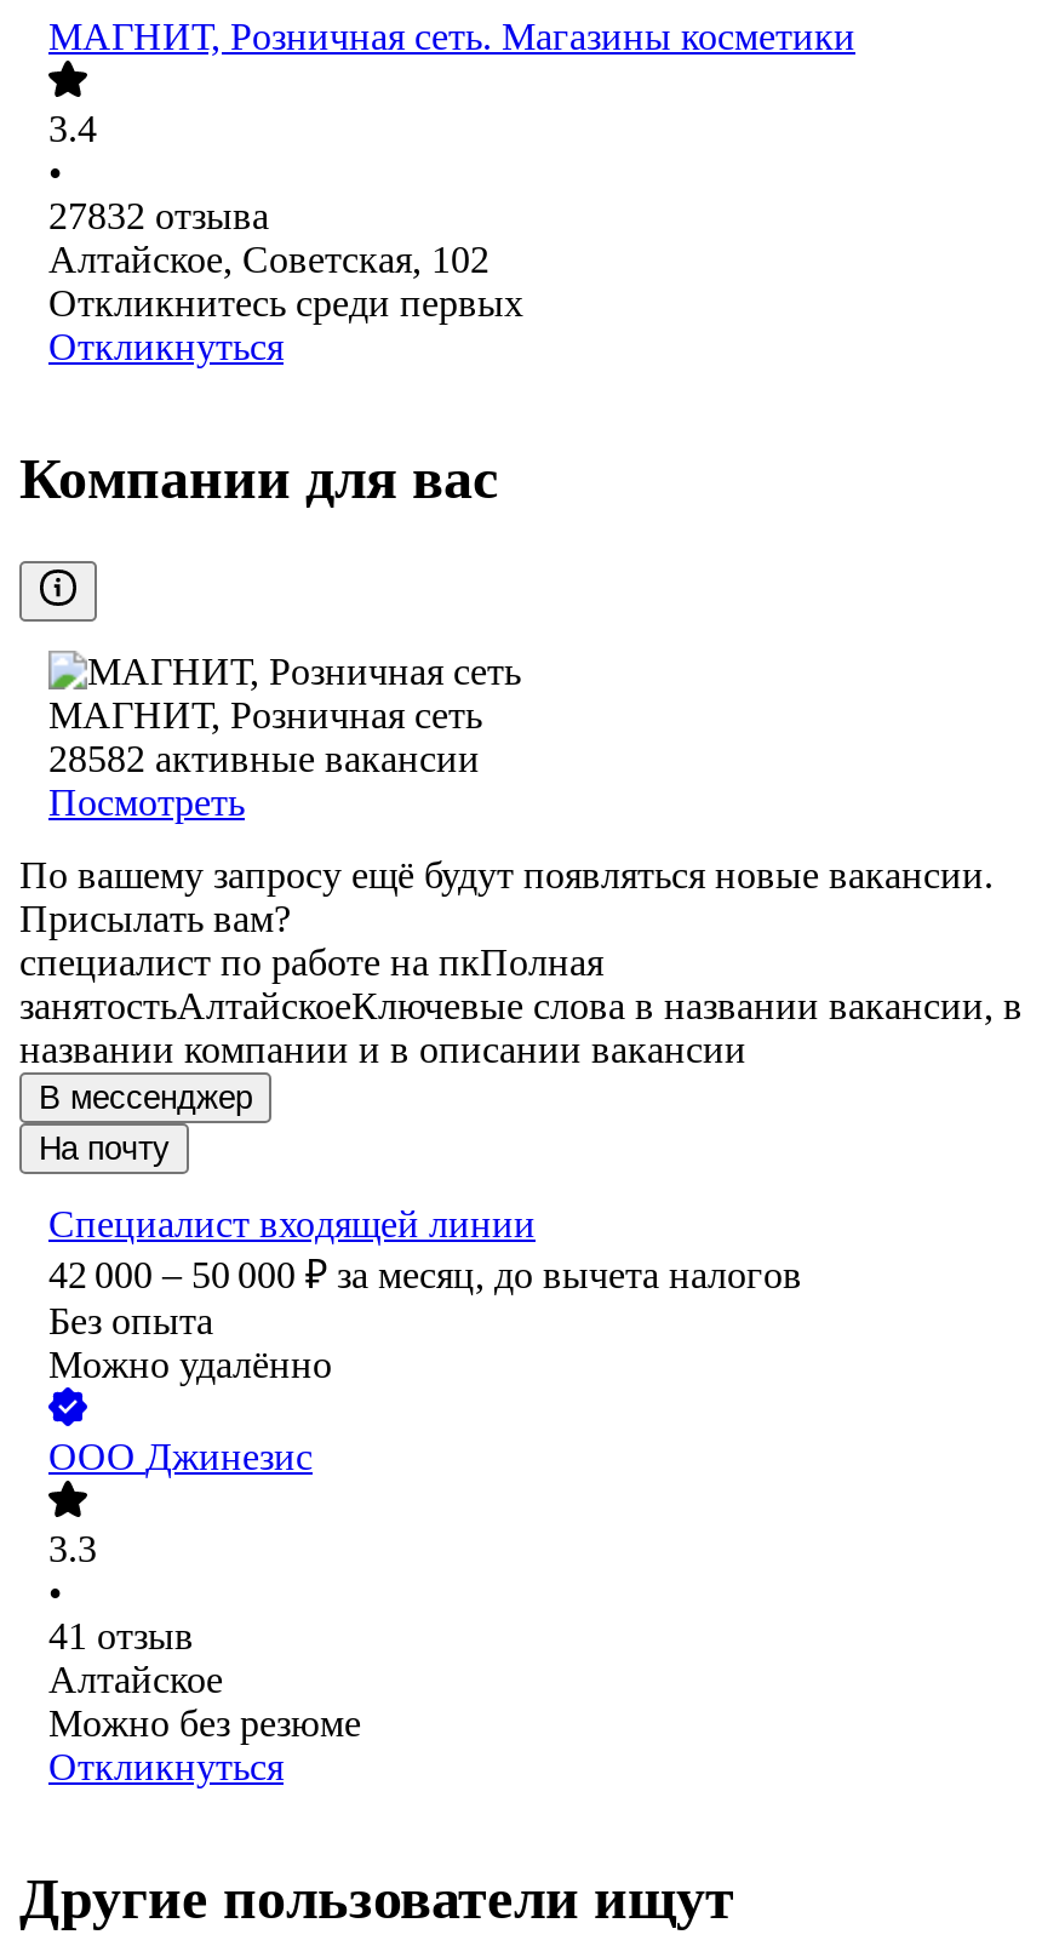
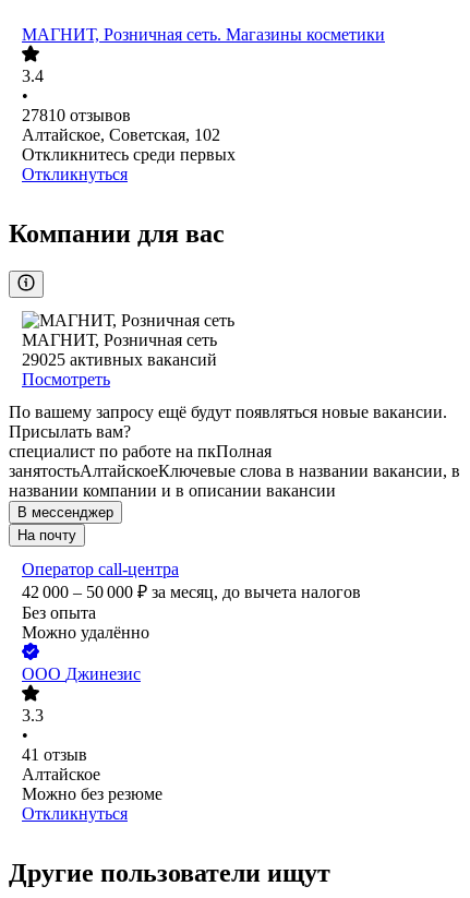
[48,196,269,237] 27832 отзыва -> [22,106,131,125] 27810 отзывов
[48,739,480,780] 28582 активные вакансии -> [22,351,217,369] 29025 активных вакансий
[48,1204,536,1245] Специалист входящей линии -> [22,560,179,579] Оператор call-центра

